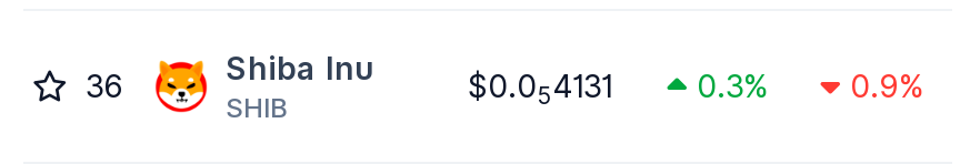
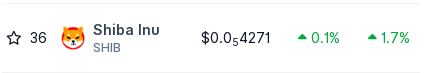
[468,66,612,110] $0.054131 -> [201,29,270,49] $0.054271
[697,66,768,104] 0.3% -> [311,29,340,46] 0.1%
[850,66,923,104] 0.9% -> [381,29,410,46] 1.7%

